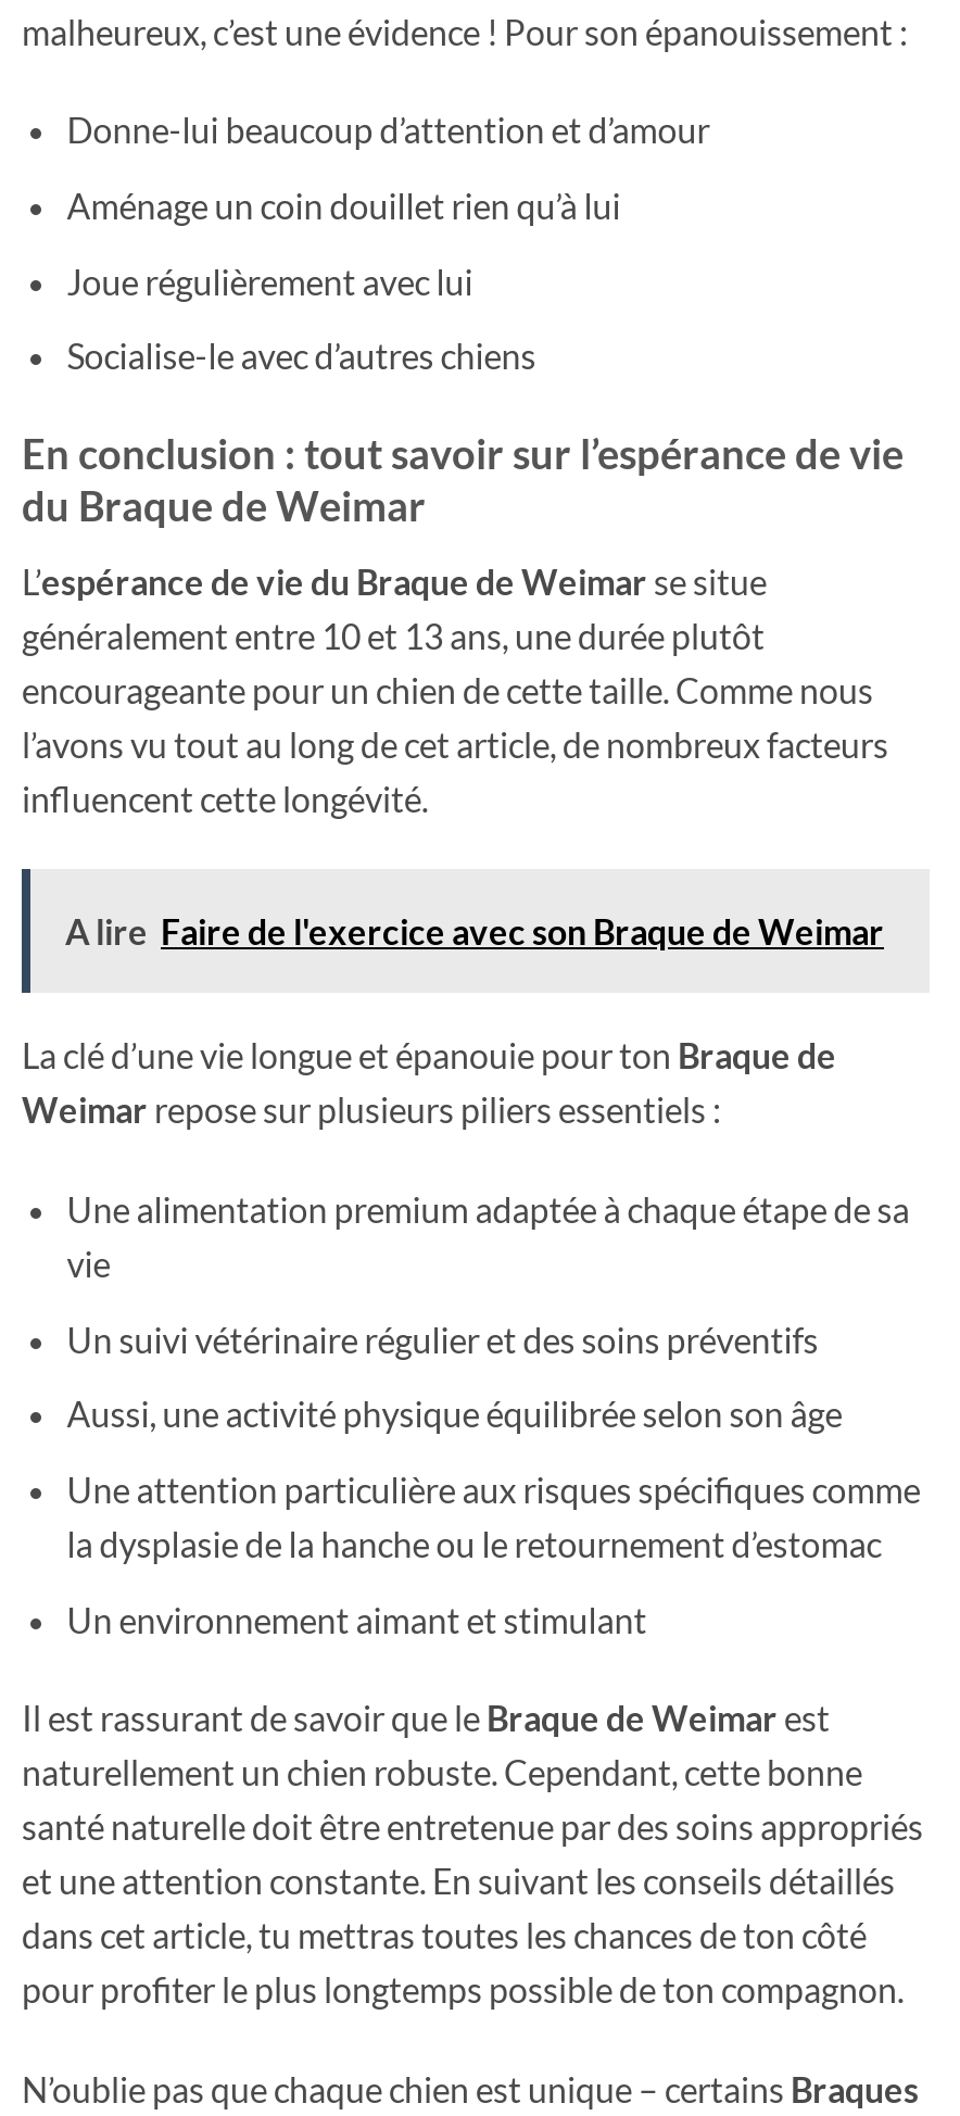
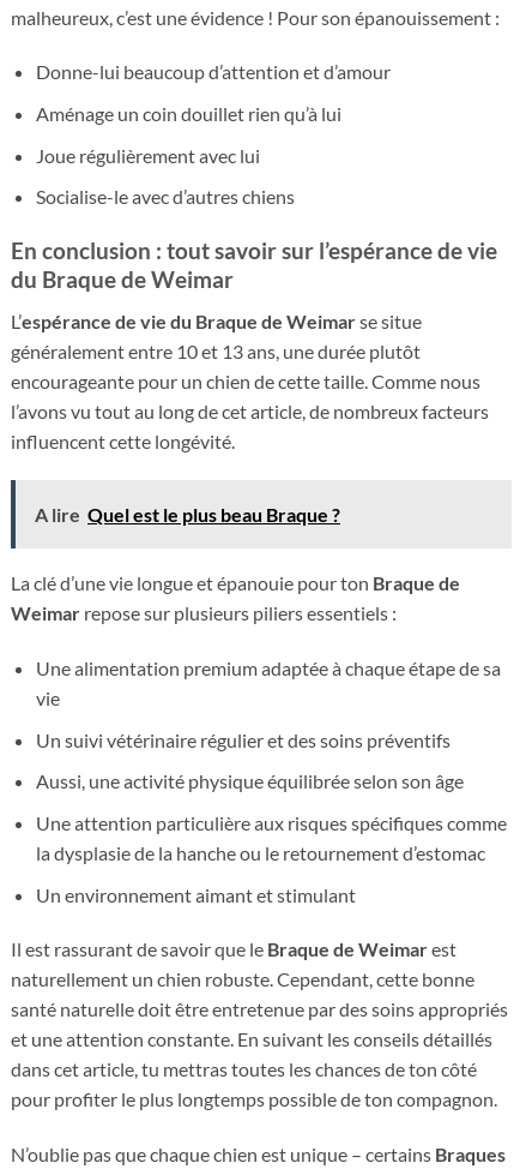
[65,911,884,952] A lire Faire de l'exercice avec son Braque de Weimar -> [35,503,340,526] A lire Quel est le plus beau Braque ?

